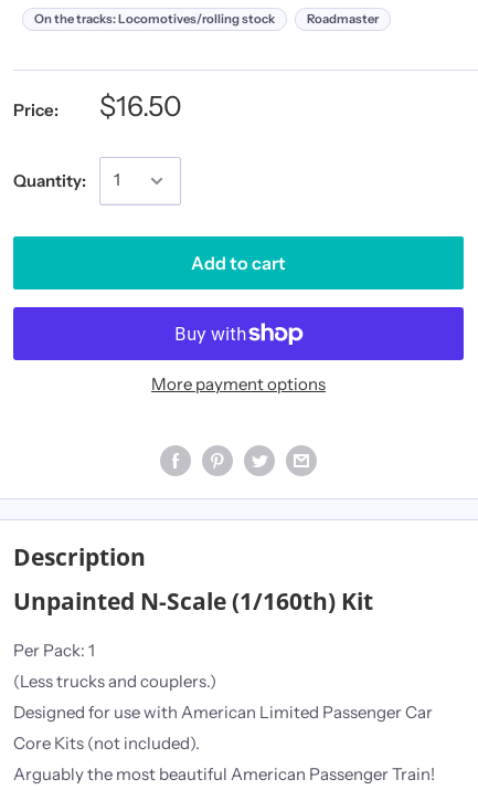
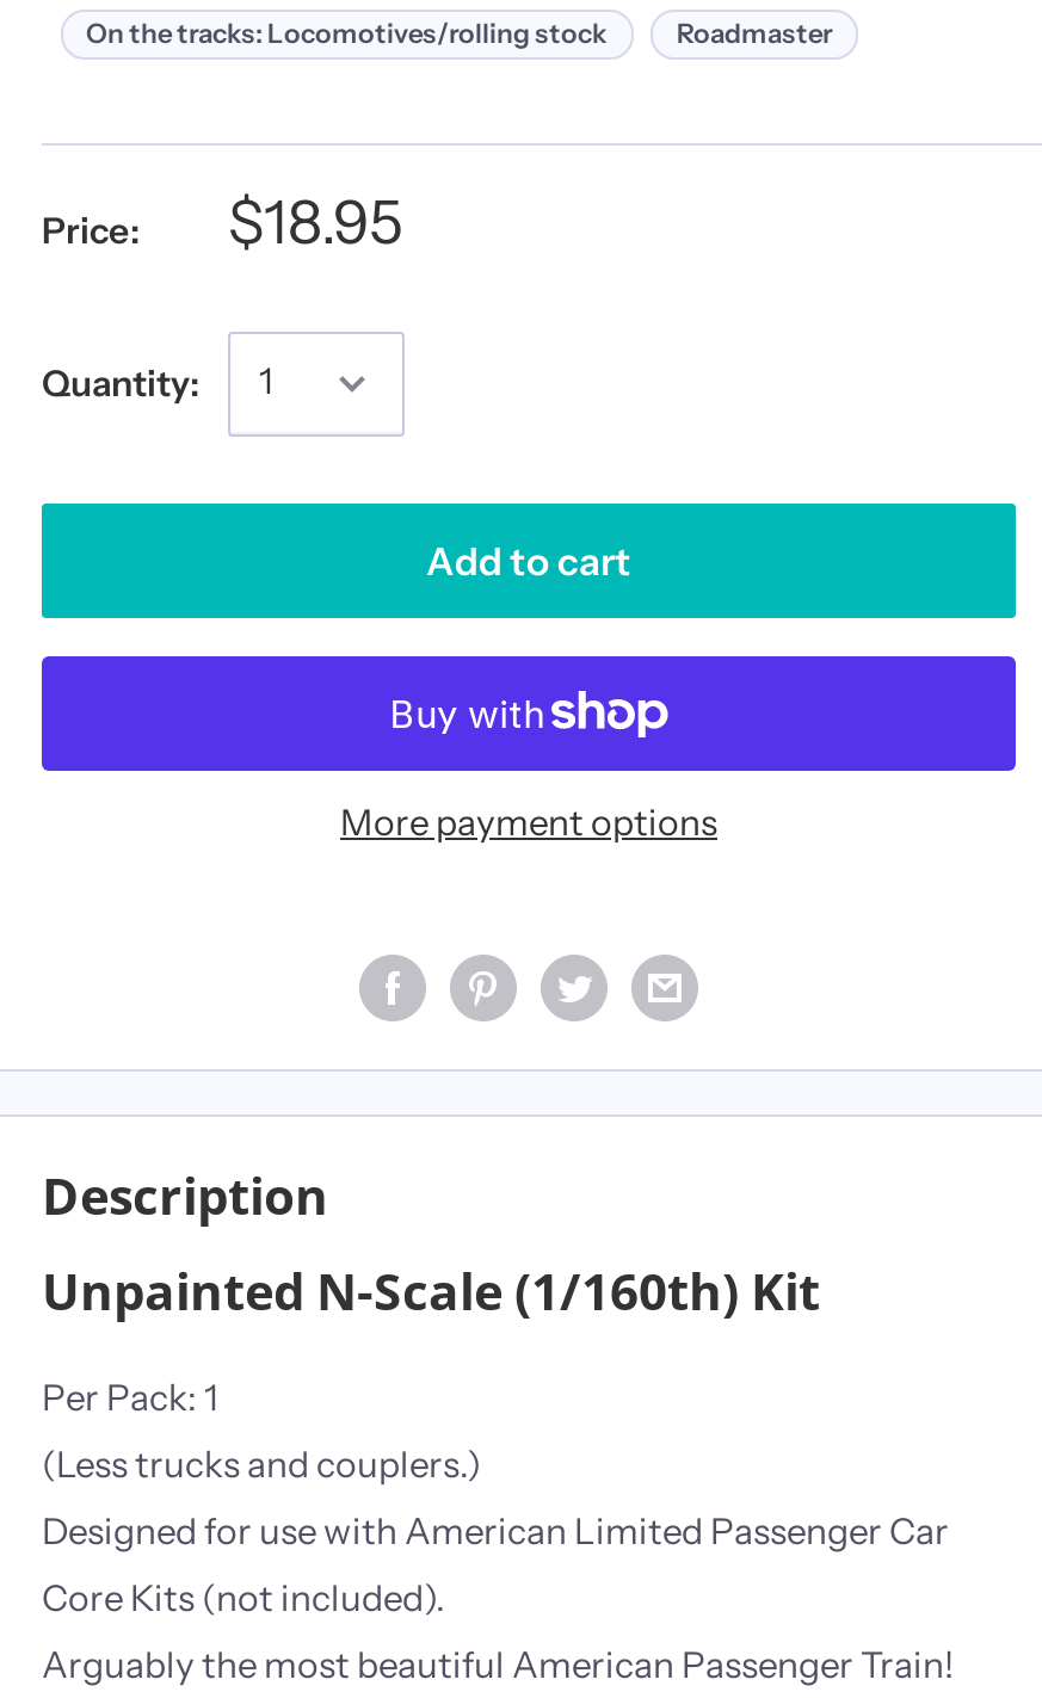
[13,89,182,122] Price: $16.50 -> [42,186,402,257] Price: $18.95

